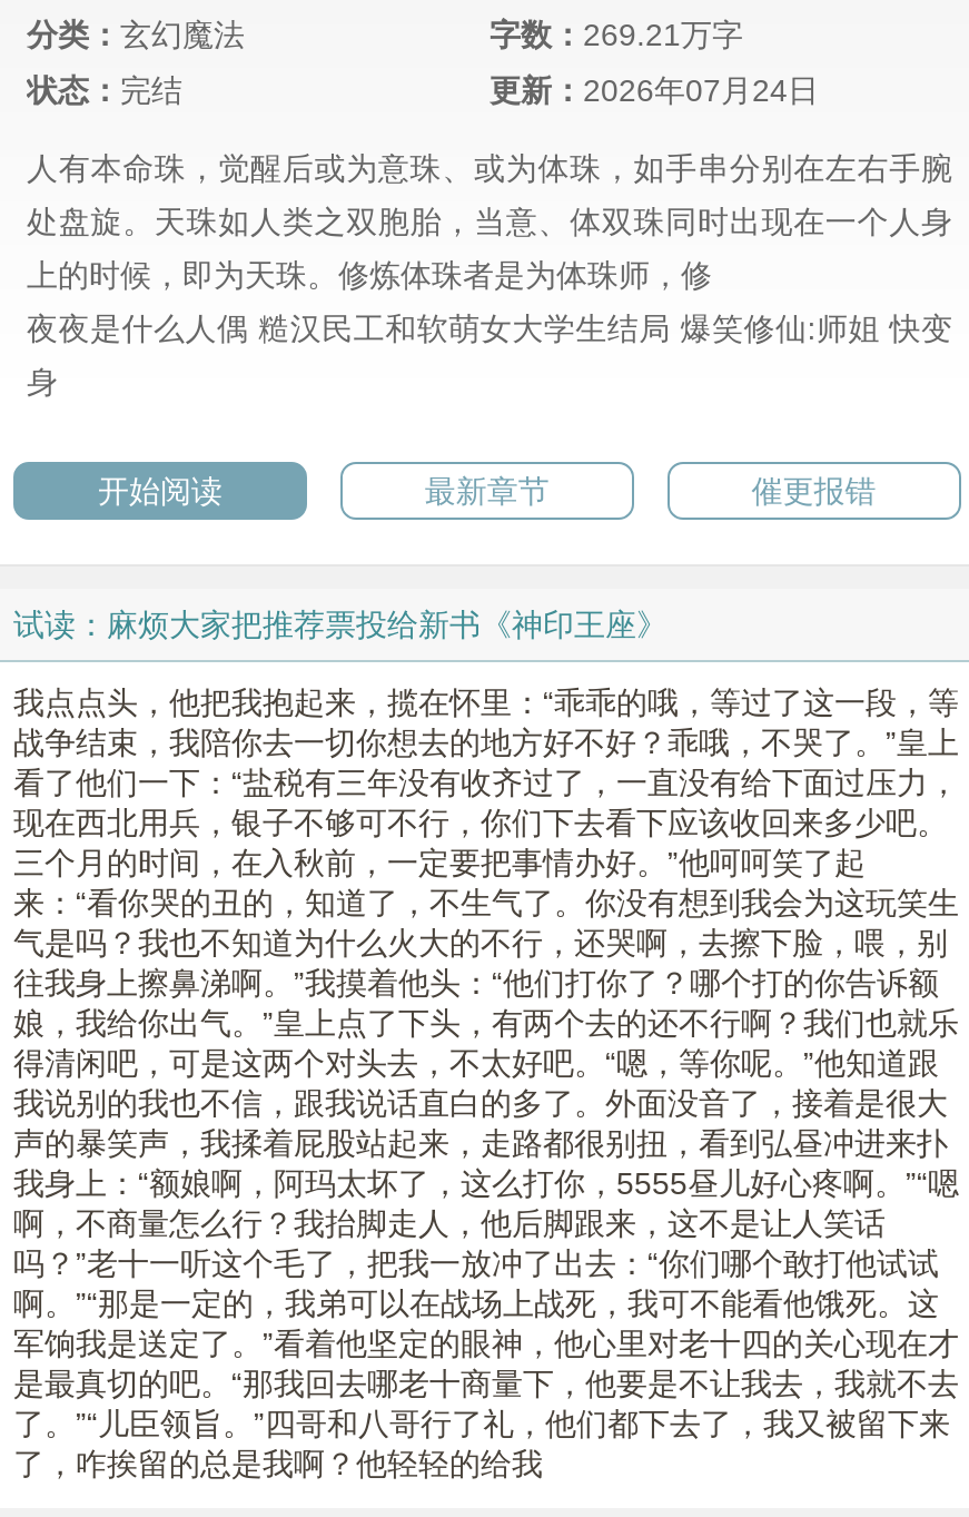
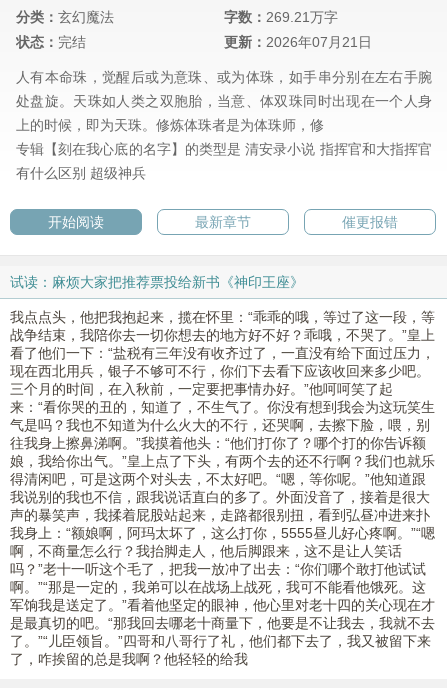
[490,73,819,109] 更新：2026年07月24日 -> [224,34,372,50] 更新：2026年07月21日
[27,312,952,347] 夜夜是什么人偶 糙汉民工和软萌女大学生结局 爆笑修仙:师姐 快变 -> [16,141,432,157] 专辑【刻在我心底的名字】的类型是 清安录小说 指挥官和大指挥官
[27,365,58,401] 身 -> [16,165,146,181] 有什么区别 超级神兵

